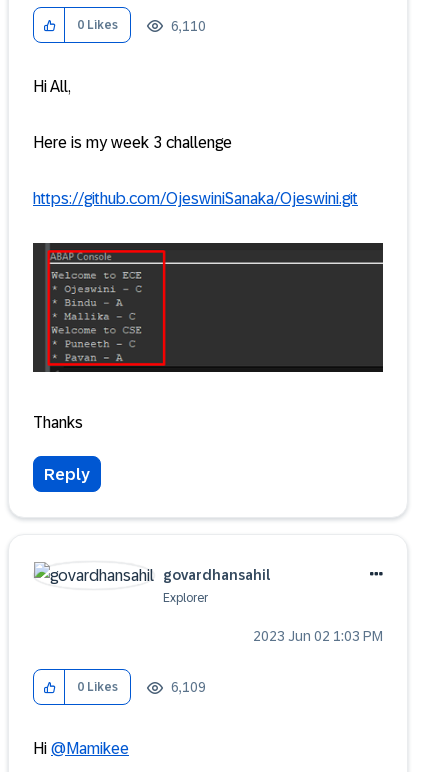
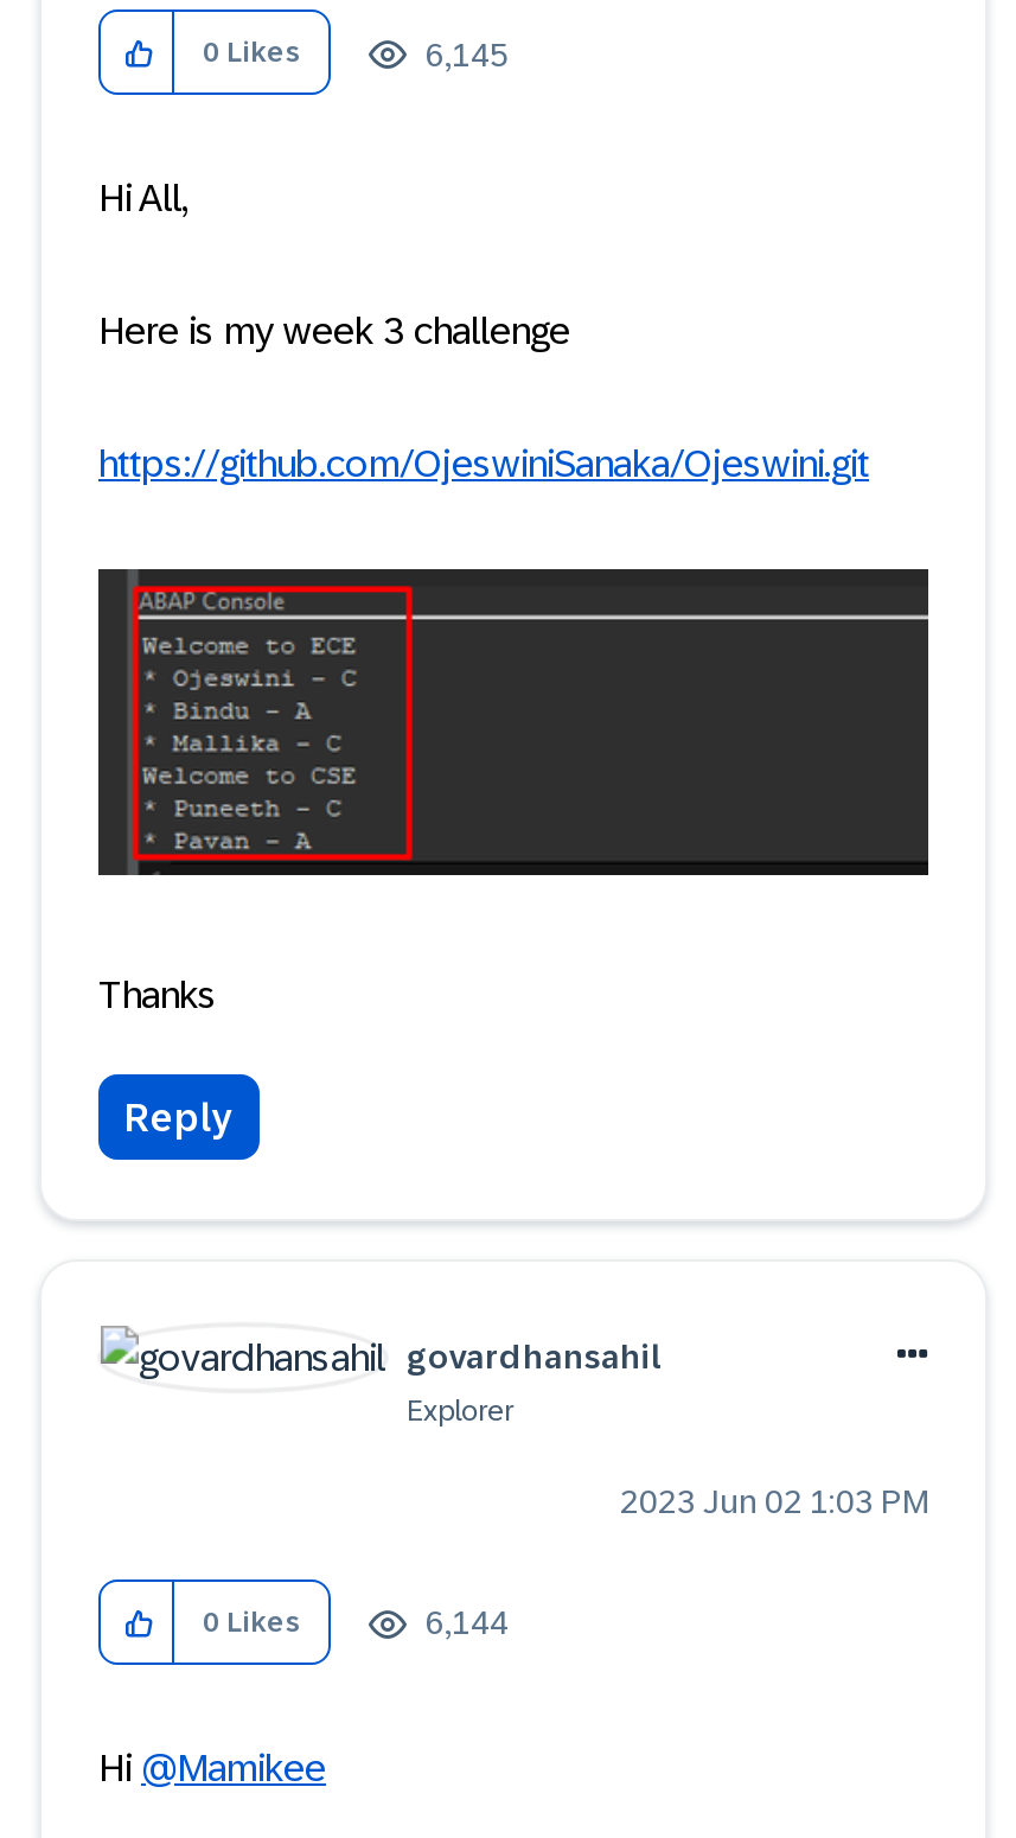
[171,17,206,33] 6,110 -> [426,34,509,72] 6,145
[171,679,206,695] 6,109 -> [426,1604,509,1642] 6,144

